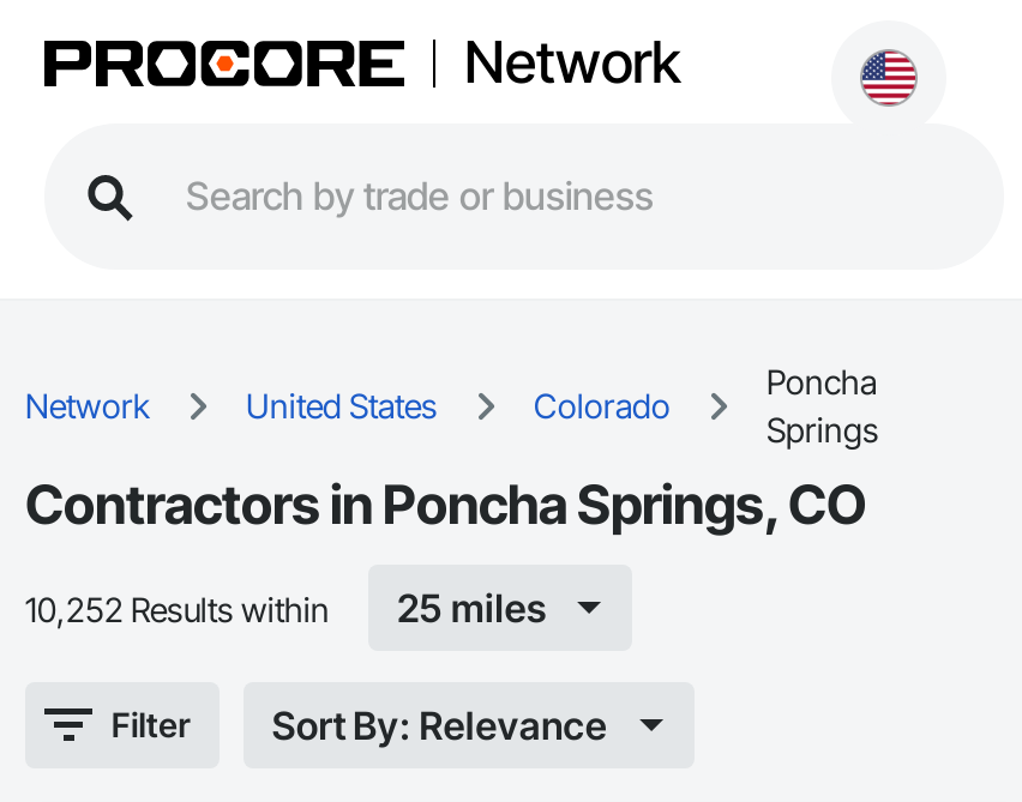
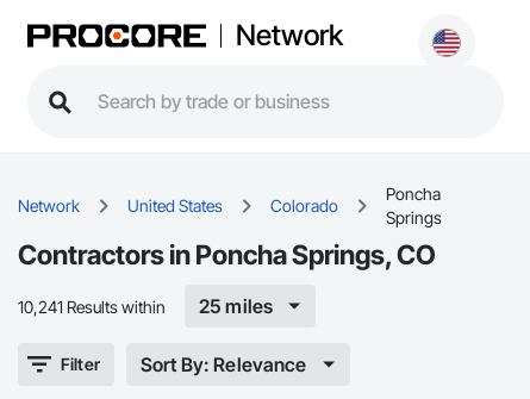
[25,587,330,628] 10,252 Results within -> [18,296,166,316] 10,241 Results within

